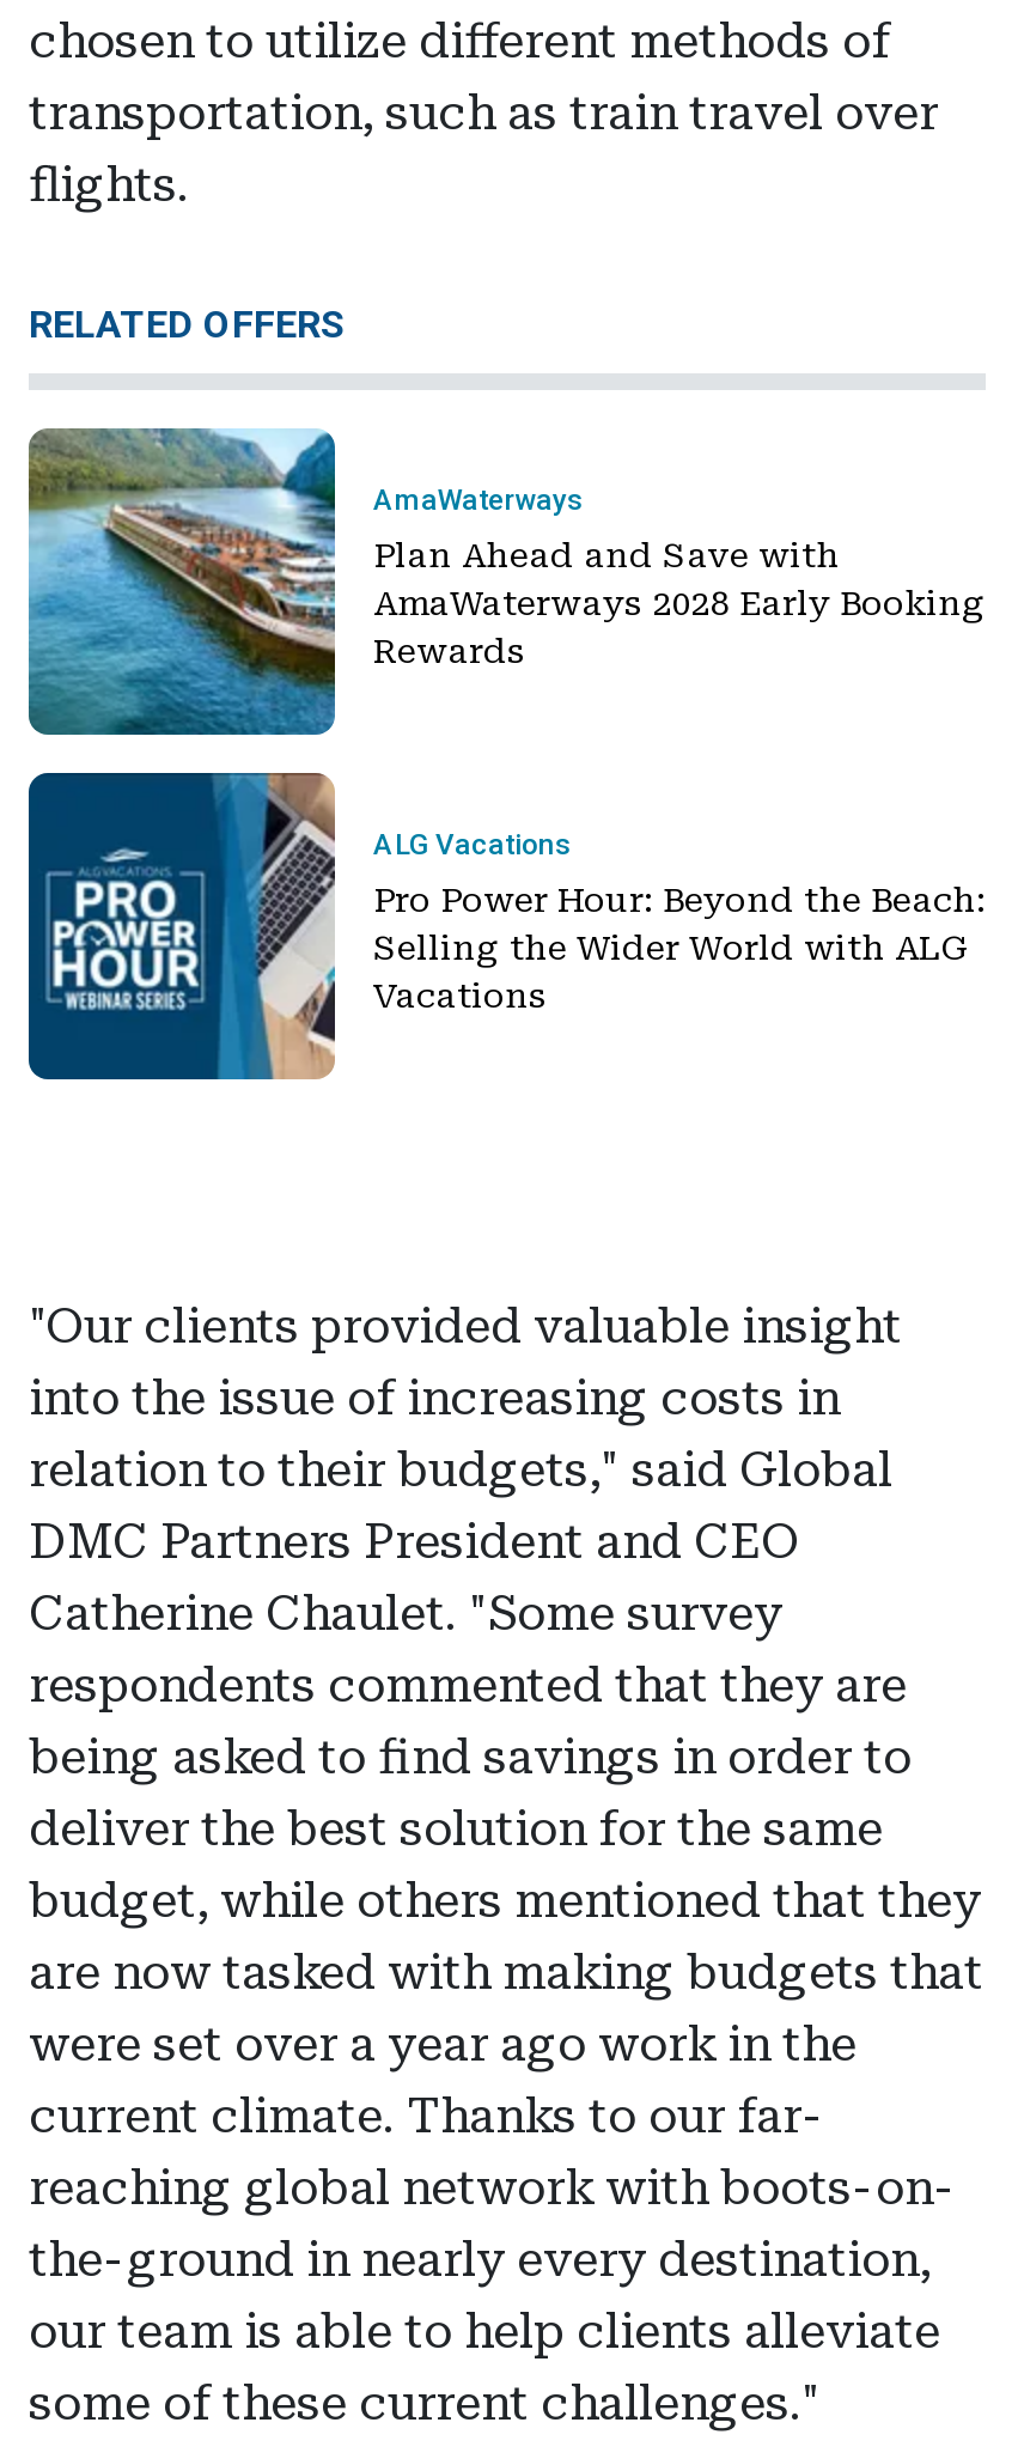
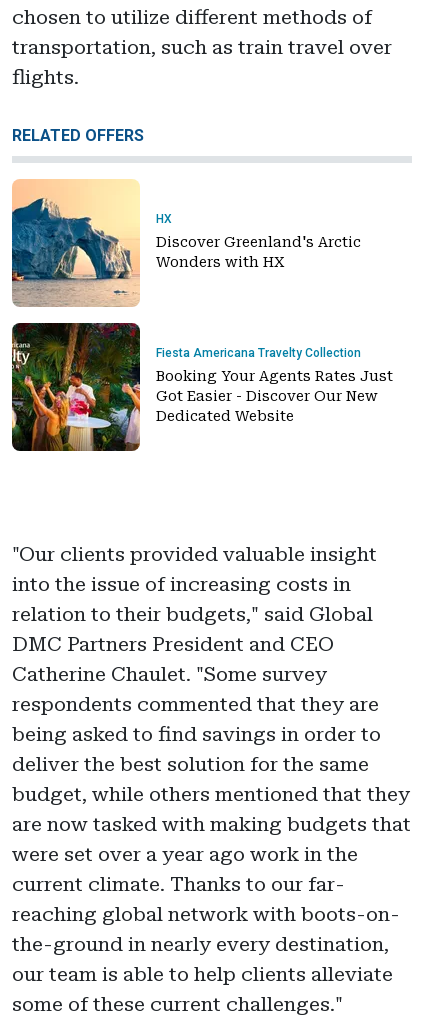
[26,426,584,737] [image] | AmaWaterways -> [11,179,172,307] [image] | HX
[373,536,986,670] Plan Ahead and Save with | AmaWaterways 2028 Early Booking | Rewards -> [156,234,361,270] Discover Greenland's Arctic | Wonders with HX
[26,771,572,1082] [image] | ALG Vacations -> [11,322,361,452] [image] | Fiesta Americana Travelty Collection
[373,880,986,1014] Pro Power Hour: Beyond the Beach: | Selling the Wider World with ALG | Vacations -> [156,368,393,424] Booking Your Agents Rates Just | Got Easier - Discover Our New | Dedicated Website

